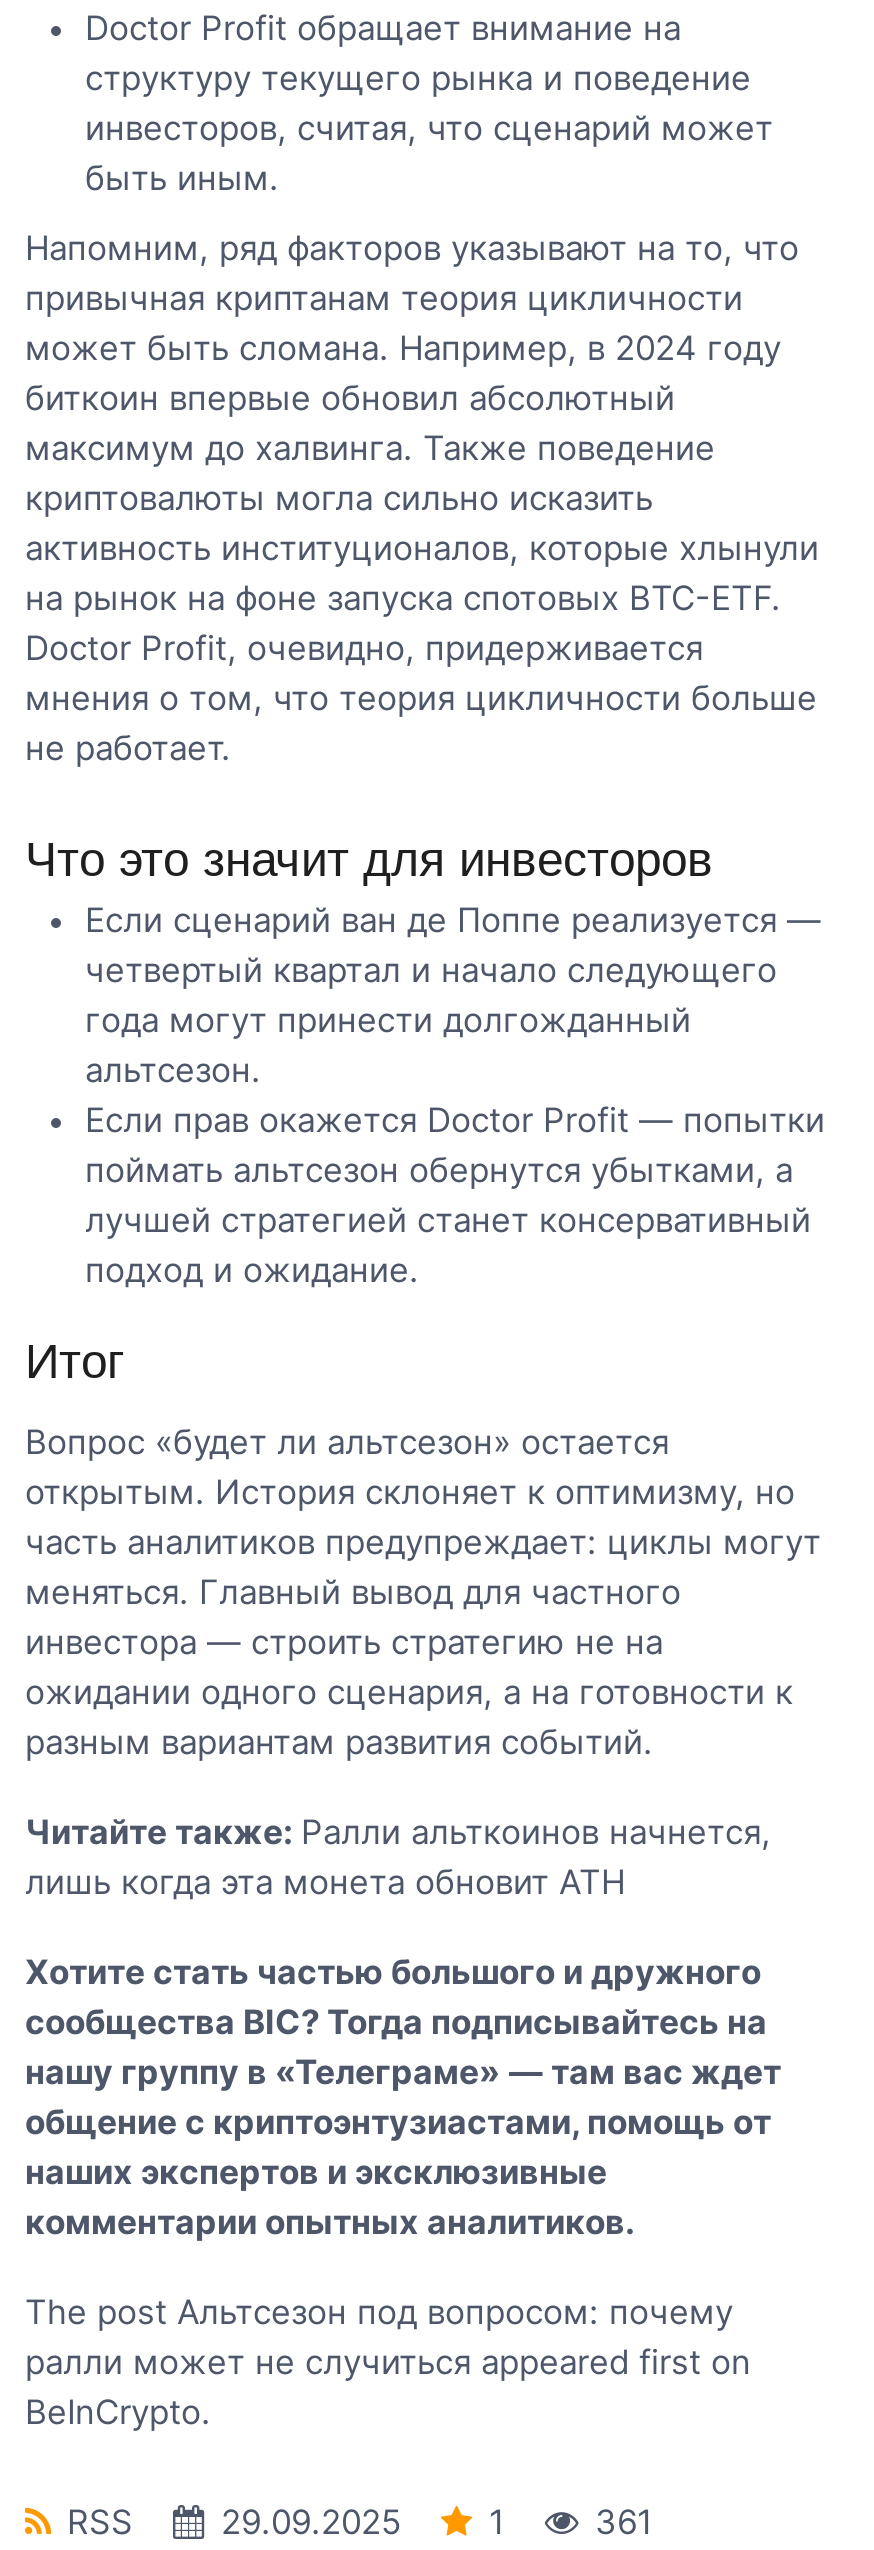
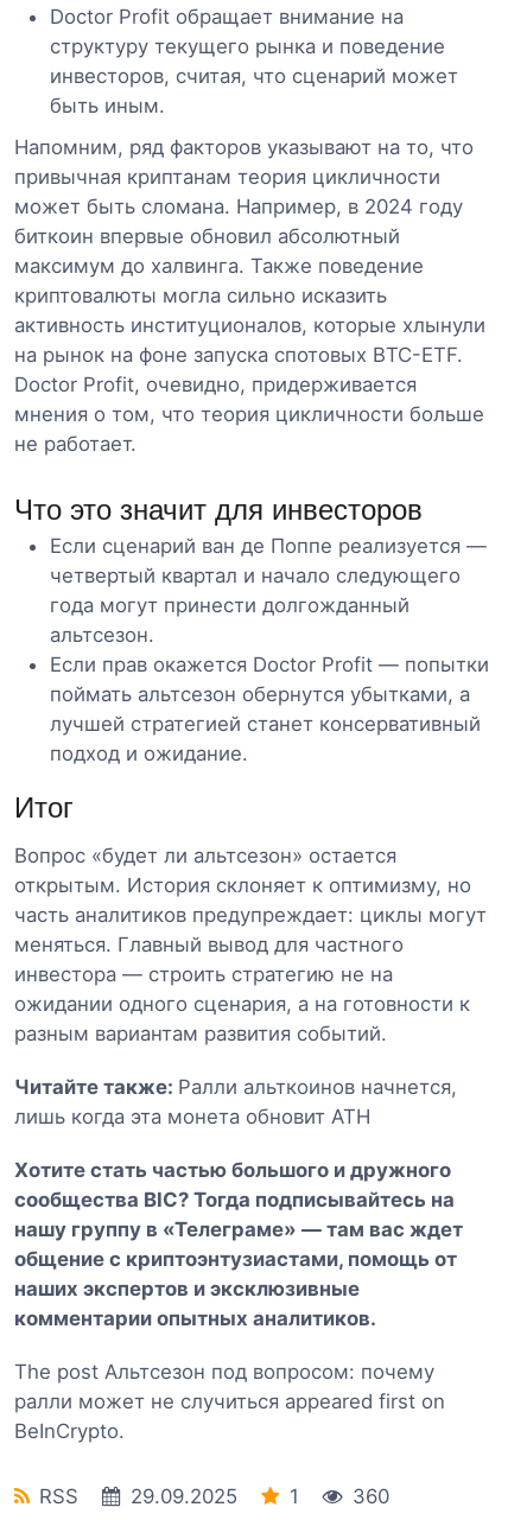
[57,2502,653,2542] RSS 29.09.2025 1 361 -> [33,1484,389,1508] RSS 29.09.2025 1 360

